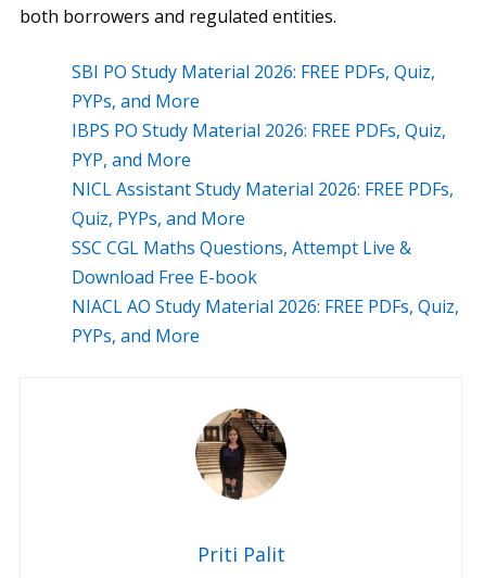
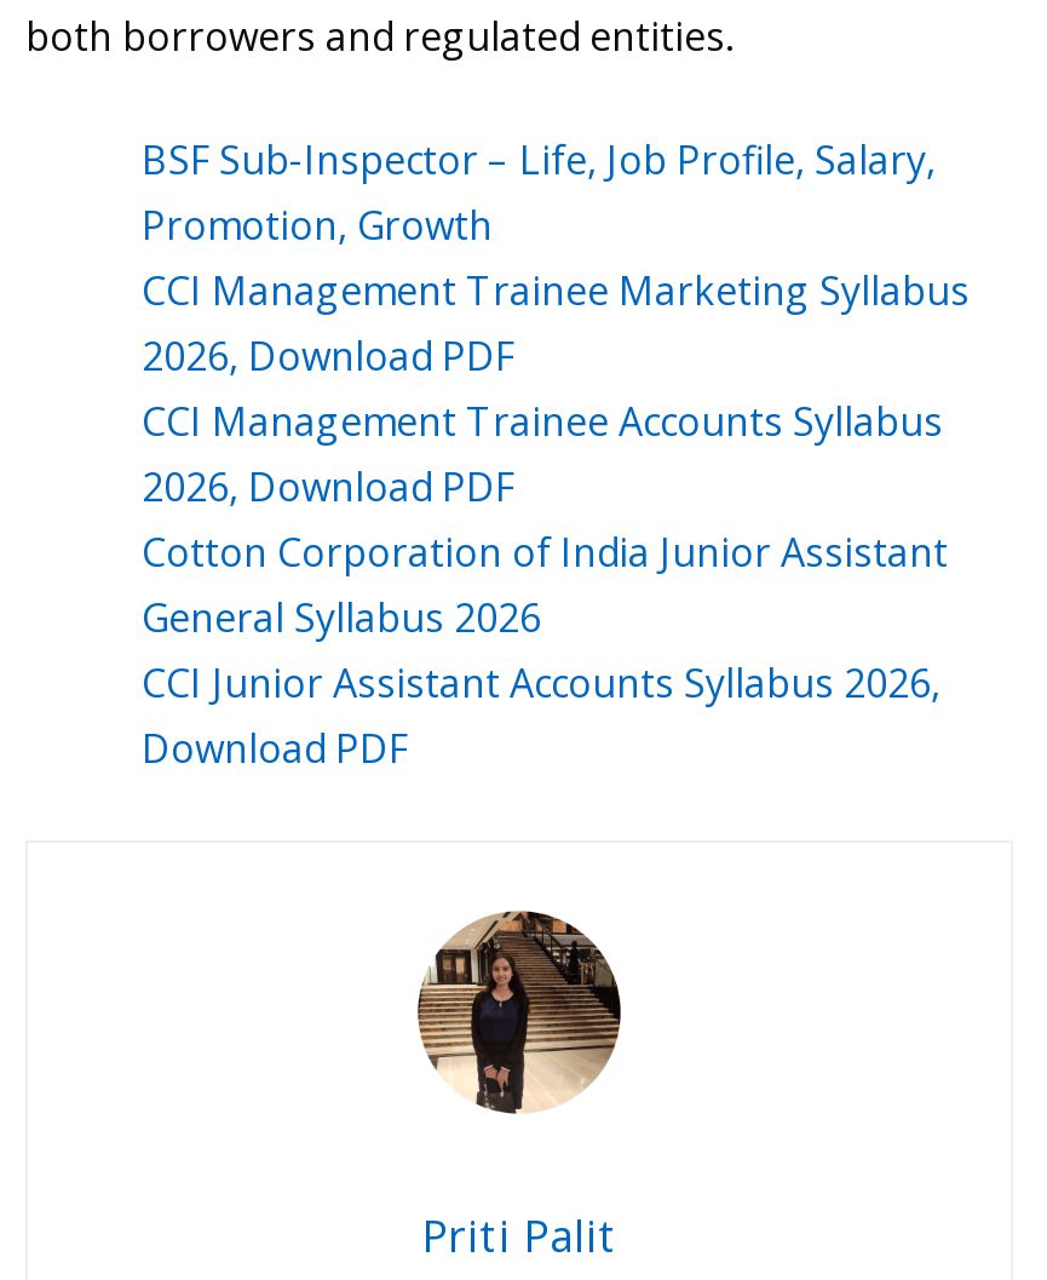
[72,59,459,347] SBI PO Study Material 2026: FREE PDFs, Quiz, | PYPs, and More | IBPS PO Study Material 2026: FREE PDFs, Quiz, | PYP, and More | NICL Assistant Study Material 2026: FREE PDFs, | Quiz, PYPs, and More | SSC CGL Maths Questions, Attempt Live & | Download Free E-book | NIACL AO Study Material 2026: FREE PDFs, Quiz, | PYPs, and More -> [142,132,970,774] BSF Sub-Inspector – Life, Job Profile, Salary, | Promotion, Growth | CCI Management Trainee Marketing Syllabus | 2026, Download PDF | CCI Management Trainee Accounts Syllabus | 2026, Download PDF | Cotton Corporation of India Junior Assistant | General Syllabus 2026 | CCI Junior Assistant Accounts Syllabus 2026, | Download PDF

